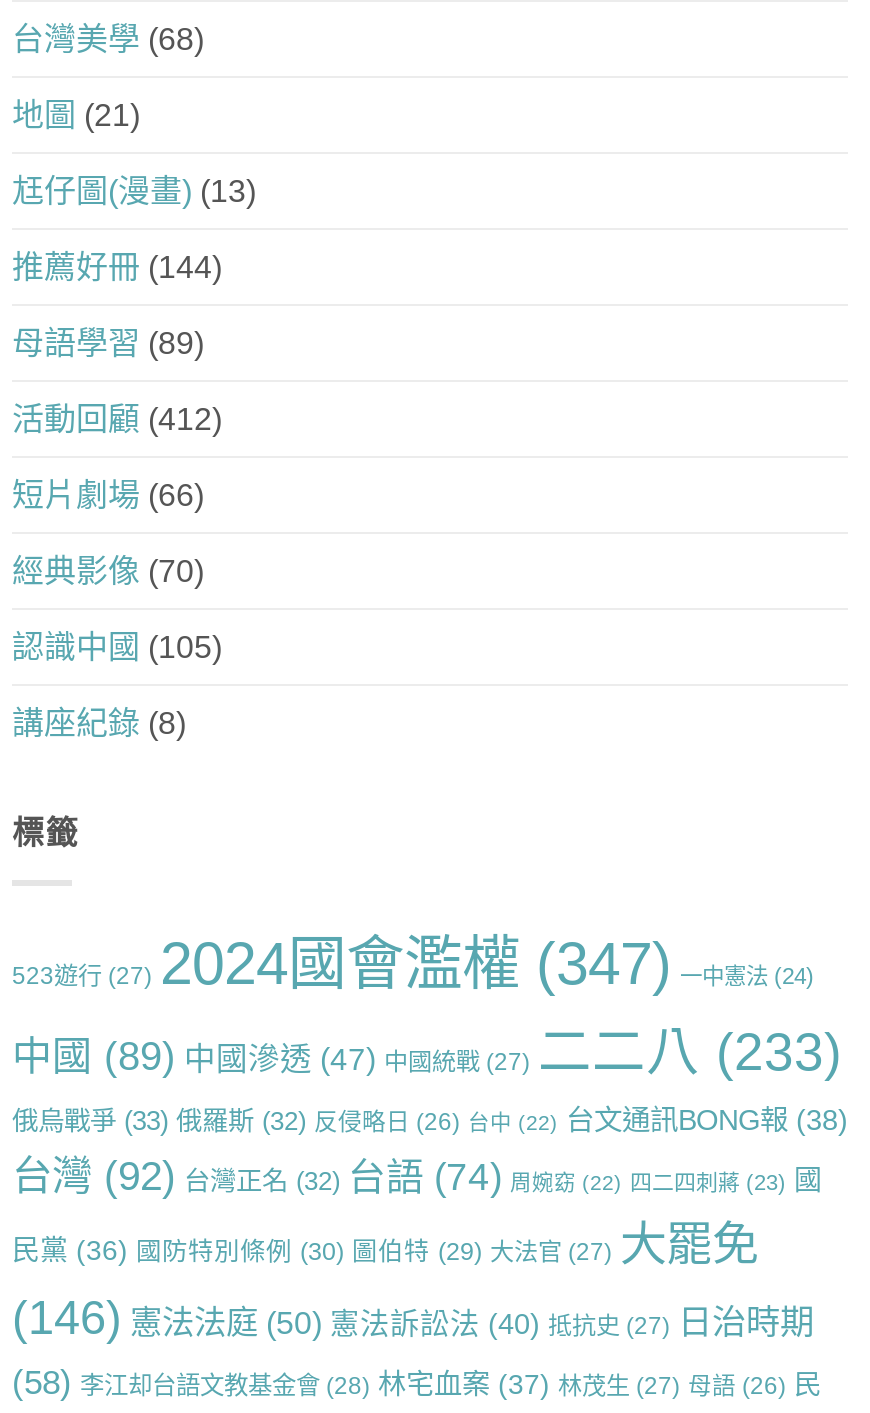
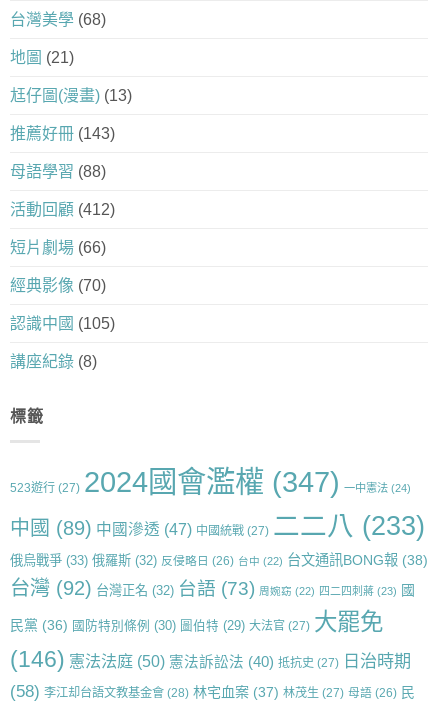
[12,250,222,284] 推薦好冊(144) -> [10,125,115,142] 推薦好冊(143)
[12,326,204,360] 母語學習(89) -> [10,163,106,180] 母語學習(88)
[12,1153,822,1197] 台灣(92) 台灣正名(32) 台語(74) 周婉窈(22) 四二四刺蔣(23) 國 -> [10,577,415,599] 台灣(92) 台灣正名(32) 台語(73) 周婉窈(22) 四二四刺蔣(23) 國

